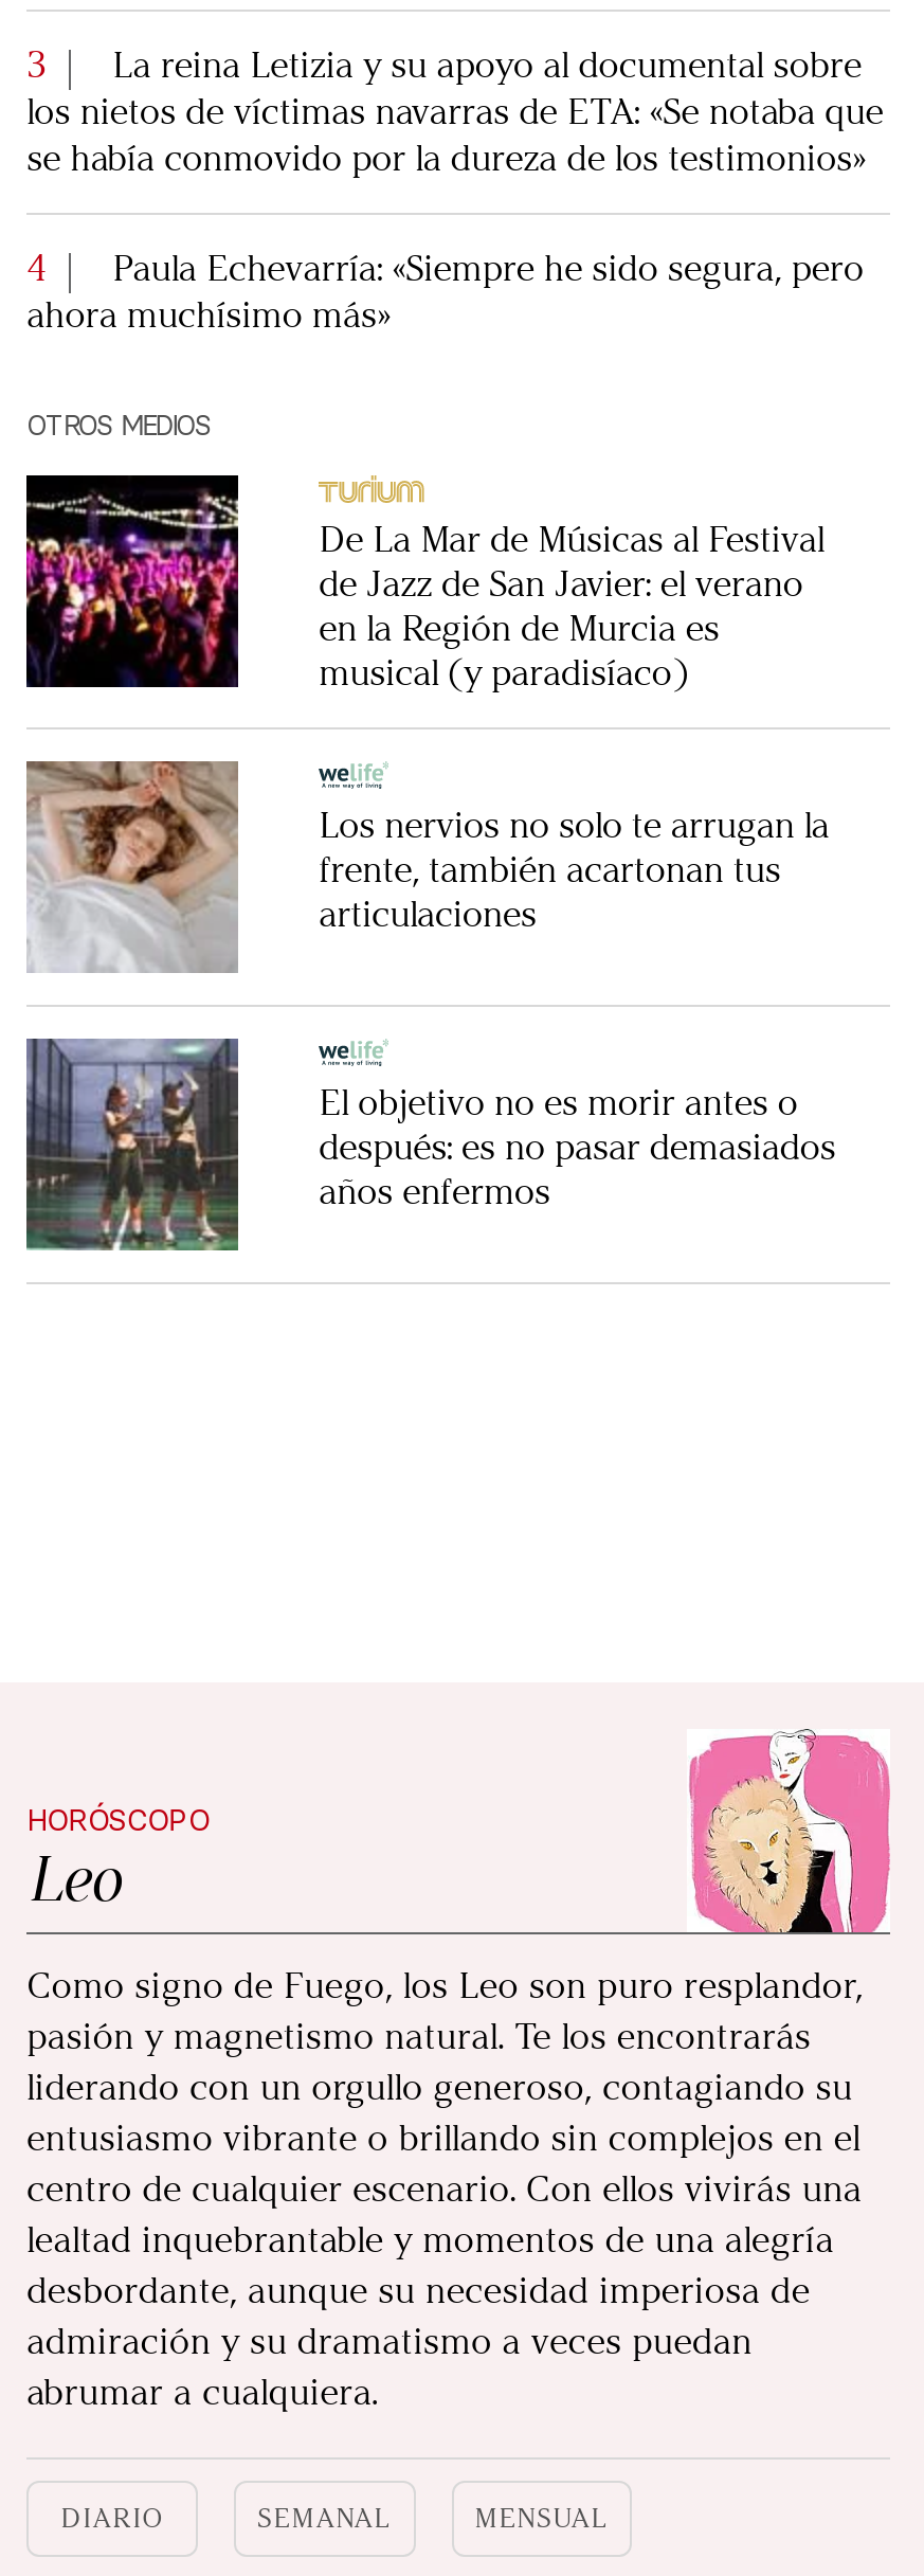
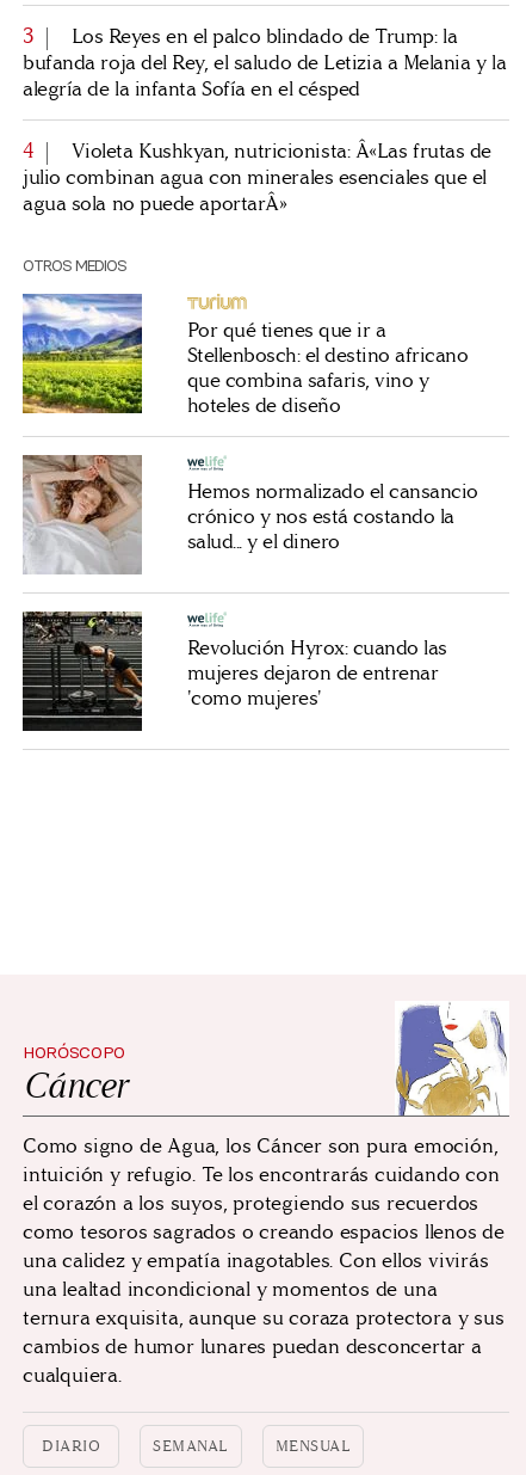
[26,43,883,180] La reina Letizia y su apoyo al documental sobre | los nietos de víctimas navarras de ETA: «Se notaba que | se había conmovido por la dureza de los testimonios» -> [23,23,506,101] Los Reyes en el palco blindado de Trump: la | bufanda roja del Rey, el saludo de Letizia a Melania y la | alegría de la infanta Sofía en el césped
[26,246,863,337] Paula Echevarría: «Siempre he sido segura, pero | ahora muchísimo más» -> [23,138,491,216] Violeta Kushkyan, nutricionista: Â«Las frutas de | julio combinan agua con minerales esenciales que el | agua sola no puede aportarÂ»
[24,473,824,695] [image] | De La Mar de Músicas al Festival | de Jazz de San Javier: el verano | en la Región de Murcia es | musical (y paradisíaco) -> [21,293,468,418] [image] | Por qué tienes que ir a | Stellenbosch: el destino africano | que combina safaris, vino y | hoteles de diseño
[319,803,829,936] Los nervios no solo te arrugan la | frente, también acartonan tus | articulaciones -> [187,478,478,554] Hemos normalizado el cansancio | crónico y nos está costando la | salud... y el dinero
[26,1039,836,1253] [image] | El objetivo no es morir antes o | después: es no pasar demasiados | años enfermos -> [21,610,447,732] [image] | Revolución Hyrox: cuando las | mujeres dejaron de entrenar | 'como mujeres'
[26,1729,892,2414] [image] | Como signo de Fuego, los Leo son puro resplandor, | pasión y magnetismo natural. Te los encontrarás | liderando con un orgullo generoso, contagiando su | entusiasmo vibrante o brillando sin complejos en el | centro de cualquier escenario. Con ellos vivirás una | lealtad inquebrantable y momentos de una alegría | desbordante, aunque su necesidad imperiosa de | admiración y su dramatismo a veces puedan | abrumar a cualquiera. -> [23,1001,509,1387] [image] | Como signo de Agua, los Cáncer son pura emoción, | intuición y refugio. Te los encontrarás cuidando con | el corazón a los suyos, protegiendo sus recuerdos | como tesoros sagrados o creando espacios llenos de | una calidez y empatía inagotables. Con ellos vivirás | una lealtad incondicional y momentos de una | ternura exquisita, aunque su coraza protectora y sus | cambios de humor lunares puedan desconcertar a | cualquiera.
[26,1840,119,1917] Leo -> [23,1064,127,1107] Cáncer

